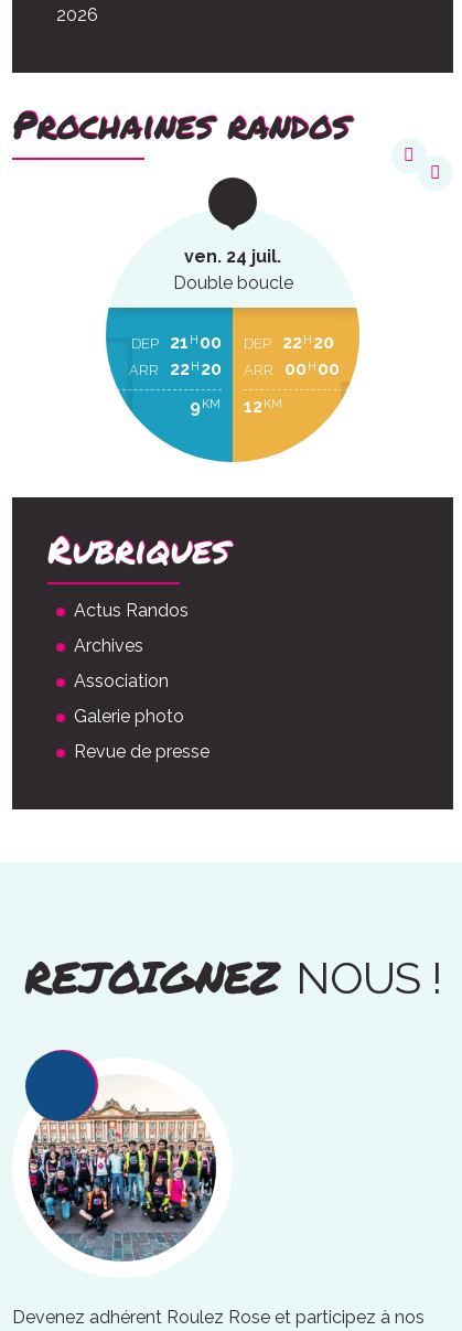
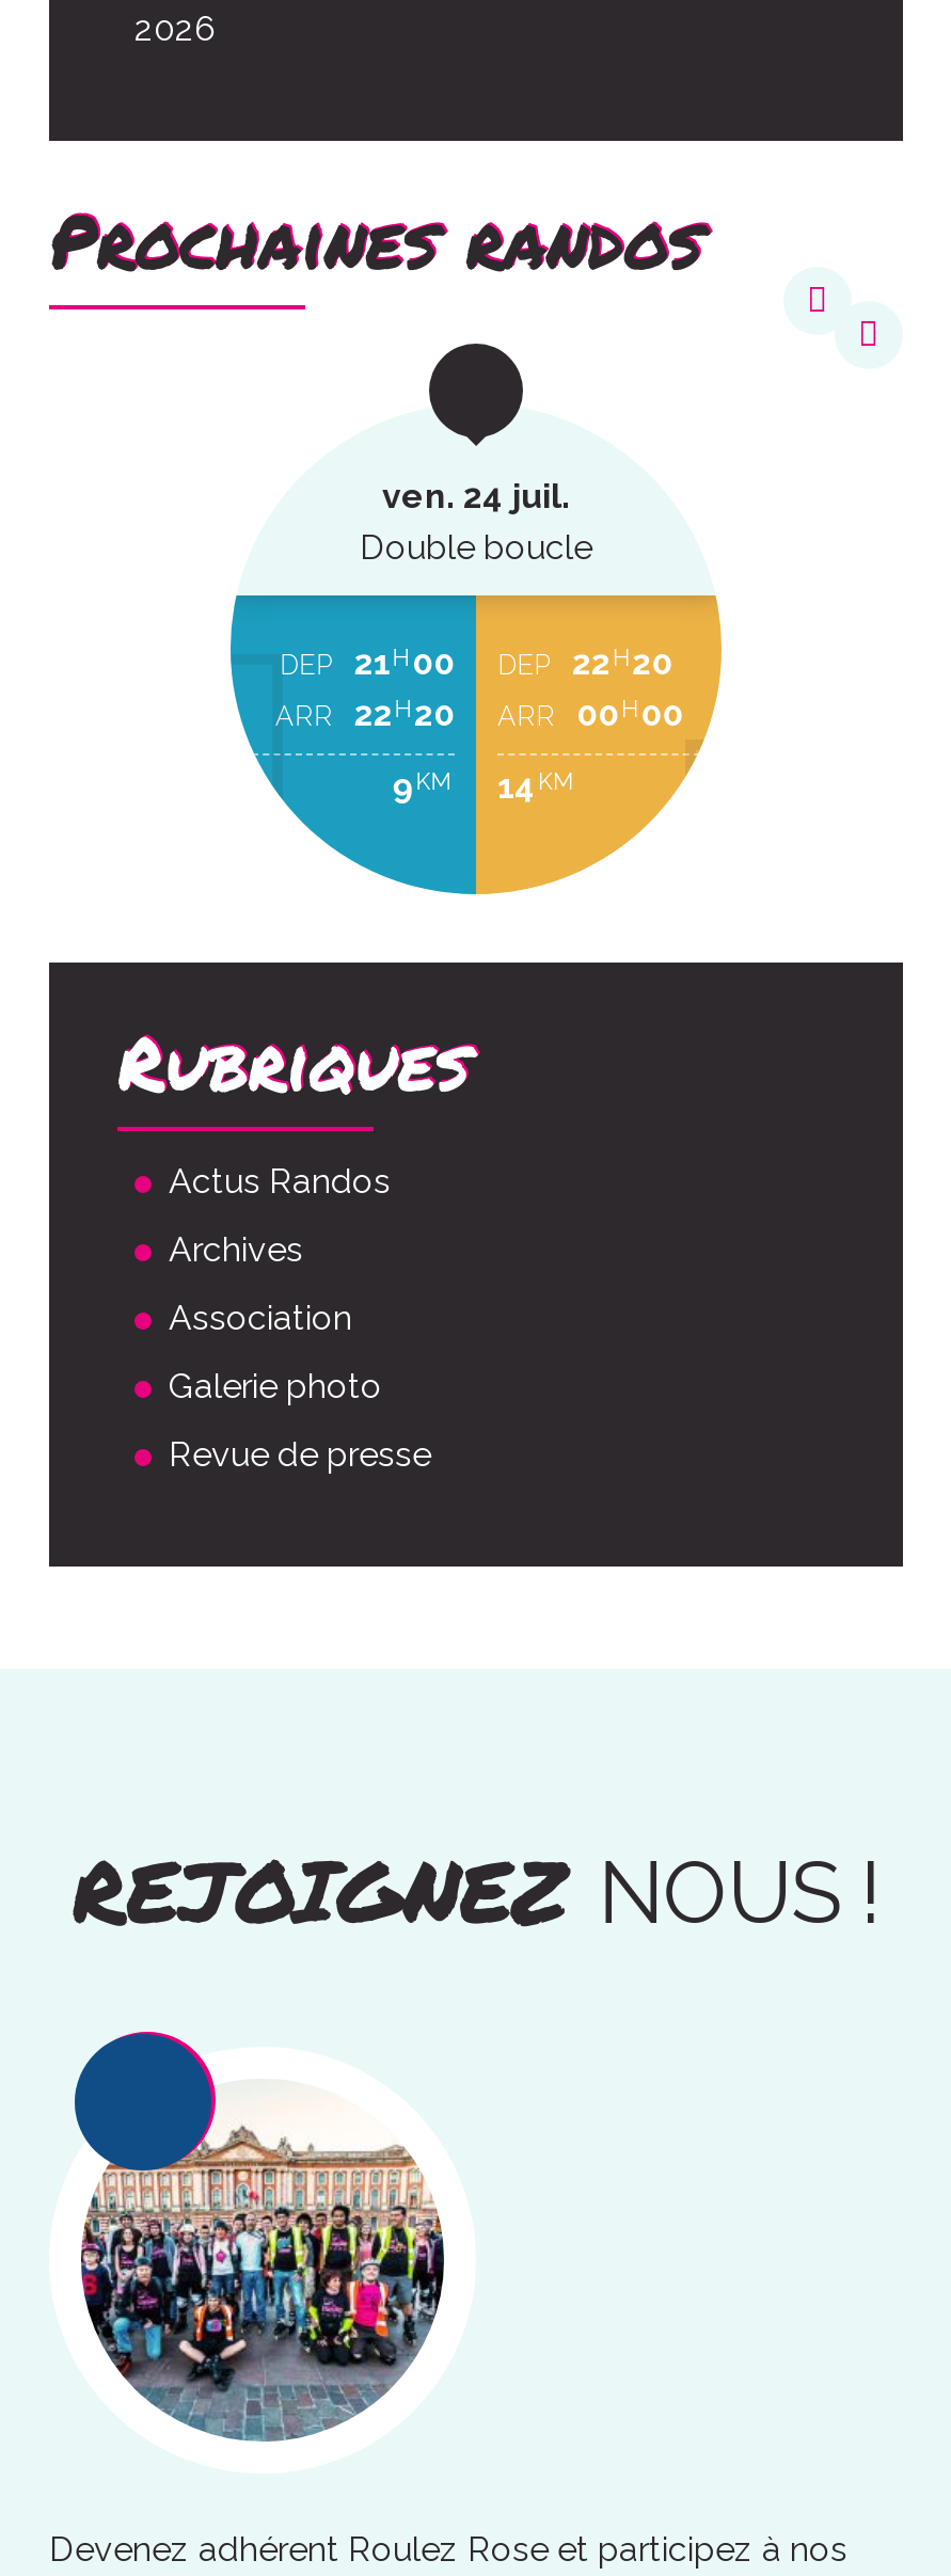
[244,396,282,417] 12 KM -> [497,766,574,807] 14 KM

